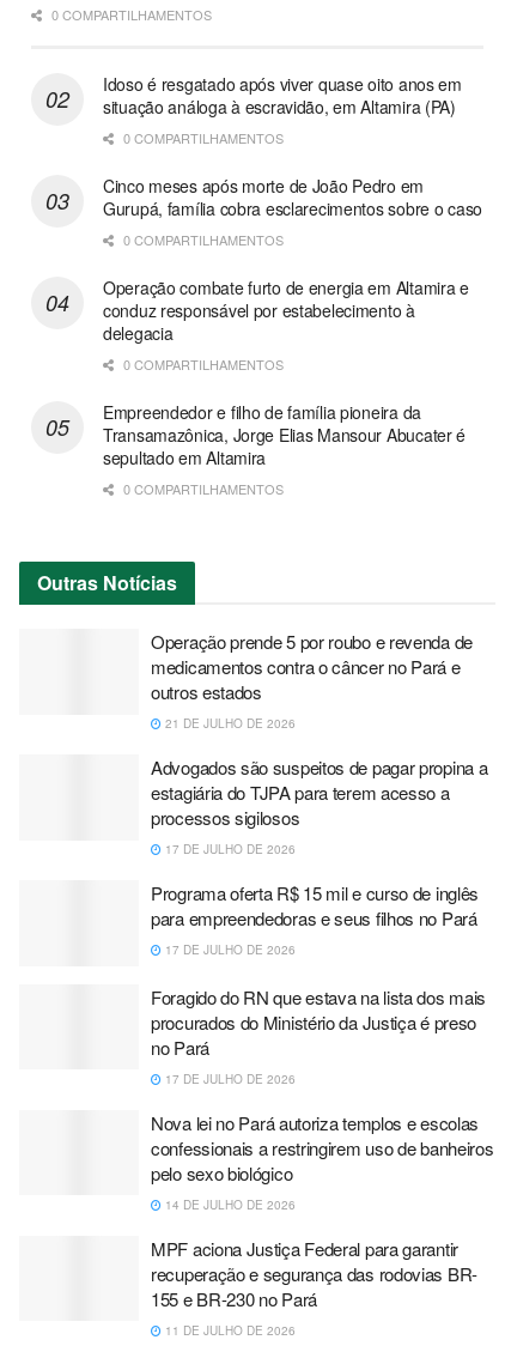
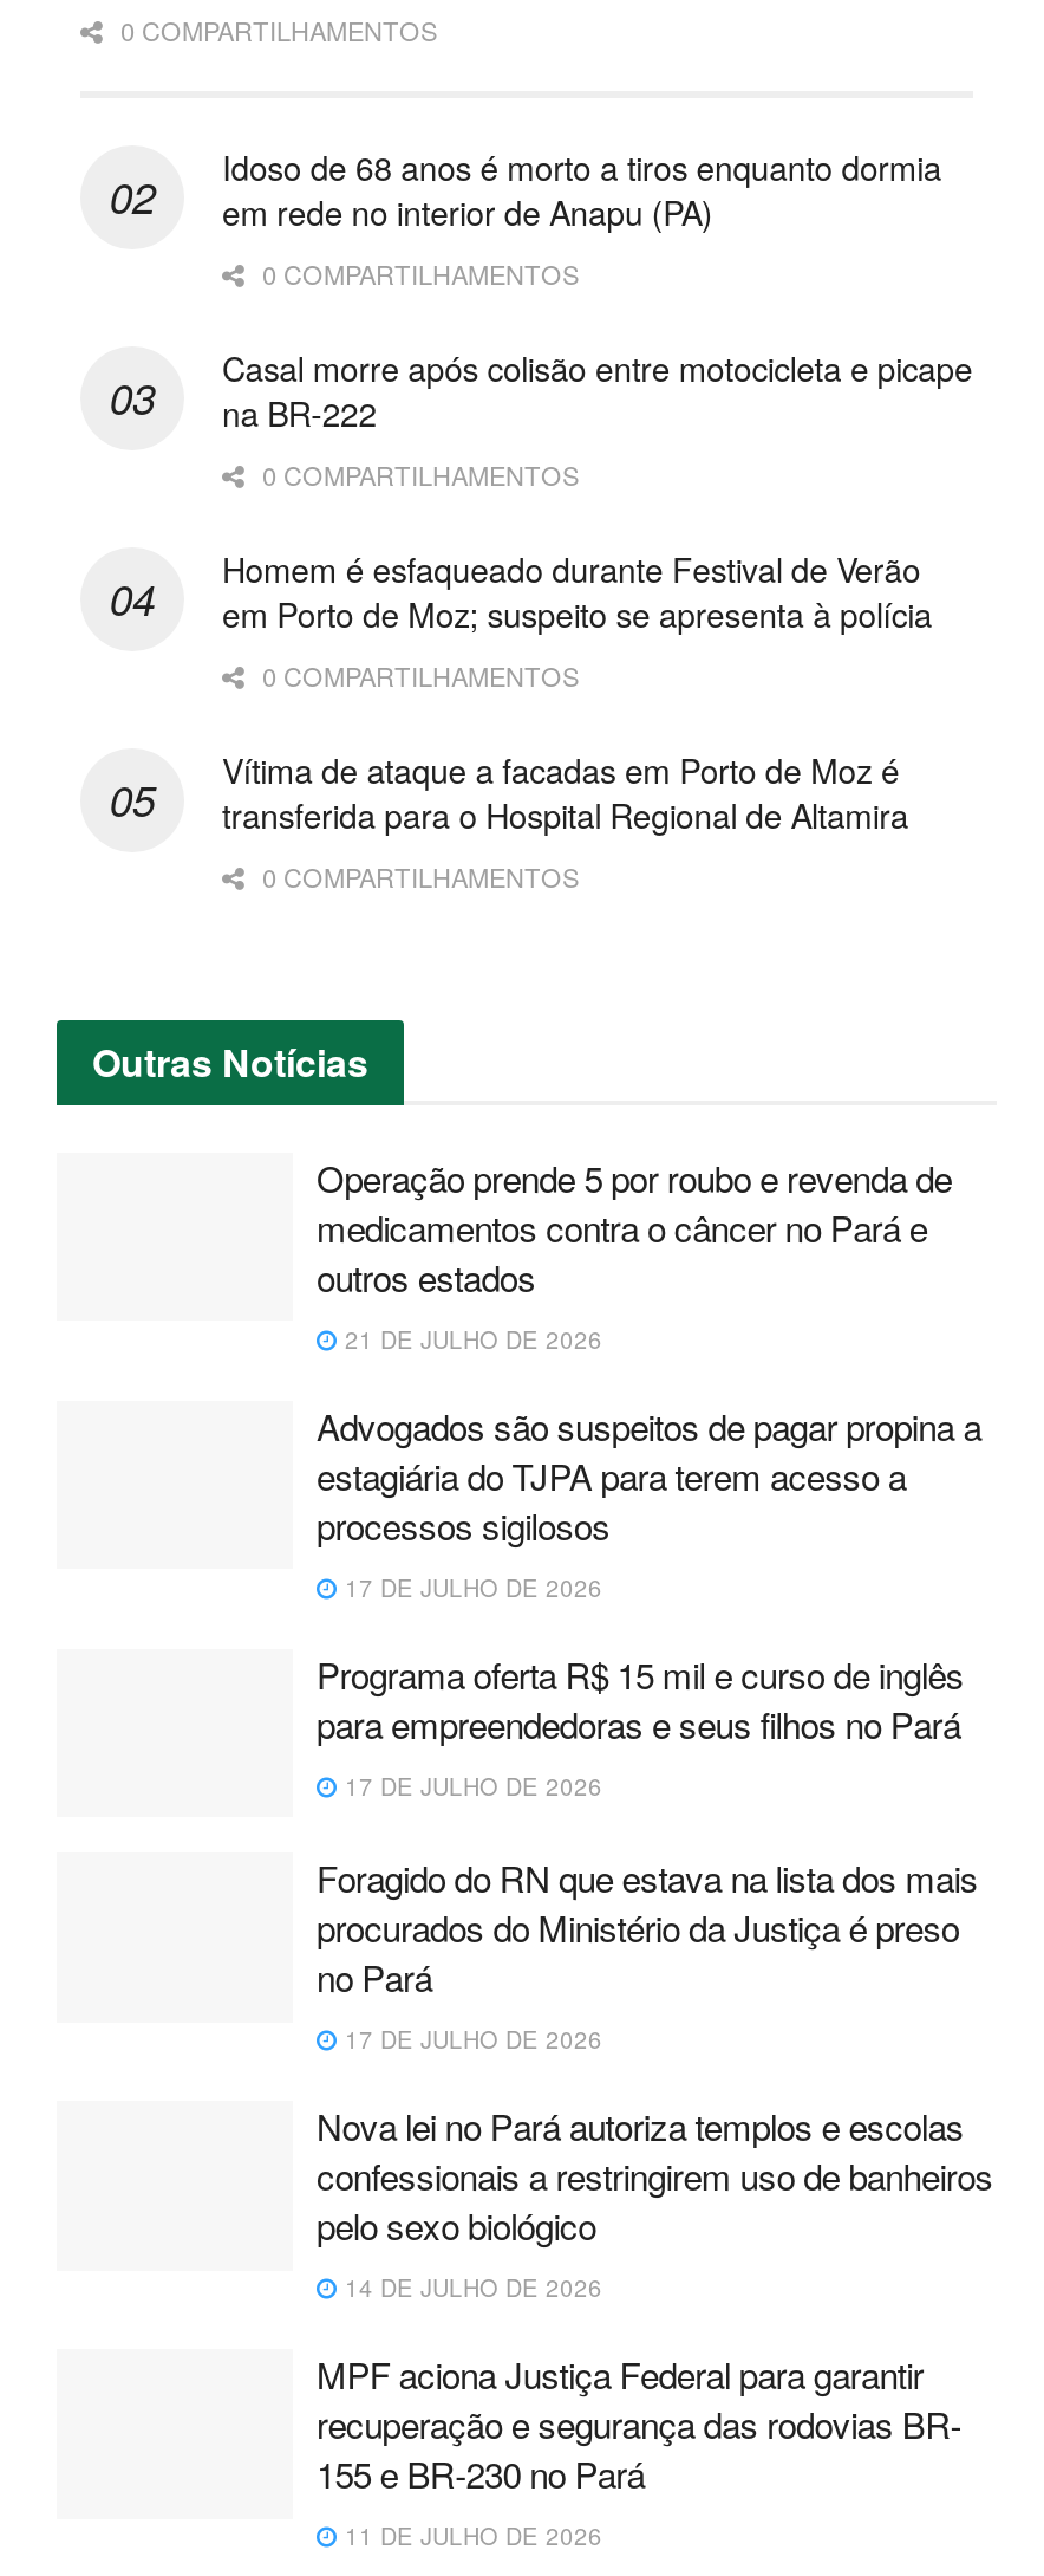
[103,72,462,119] Idoso é resgatado após viver quase oito anos em | situação análoga à escravidão, em Altamira (PA) -> [222,143,941,235] Idoso de 68 anos é morto a tiros enquanto dormia | em rede no interior de Anapu (PA)
[103,174,482,221] Cinco meses após morte de João Pedro em | Gurupá, família cobra esclarecimentos sobre o caso -> [222,344,972,436] Casal morre após colisão entre motocicleta e picape | na BR-222
[103,276,469,345] Operação combate furto de energia em Altamira e | conduz responsável por estabelecimento à | delegacia -> [222,545,932,637] Homem é esfaqueado durante Festival de Verão | em Porto de Moz; suspeito se apresenta à polícia
[103,400,466,470] Empreendedor e filho de família pioneira da | Transamazônica, Jorge Elias Mansour Abucater é | sepultado em Altamira -> [222,746,908,838] Vítima de ataque a facadas em Porto de Moz é | transferida para o Hospital Regional de Altamira

